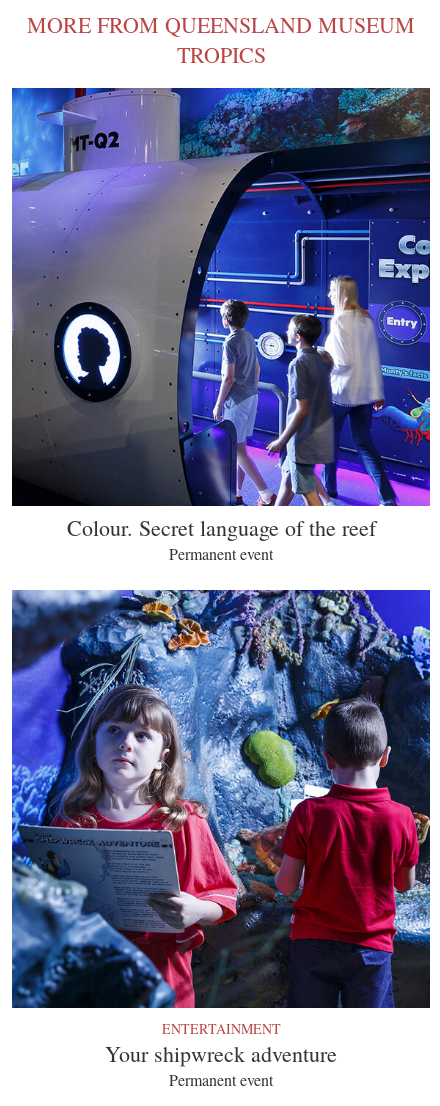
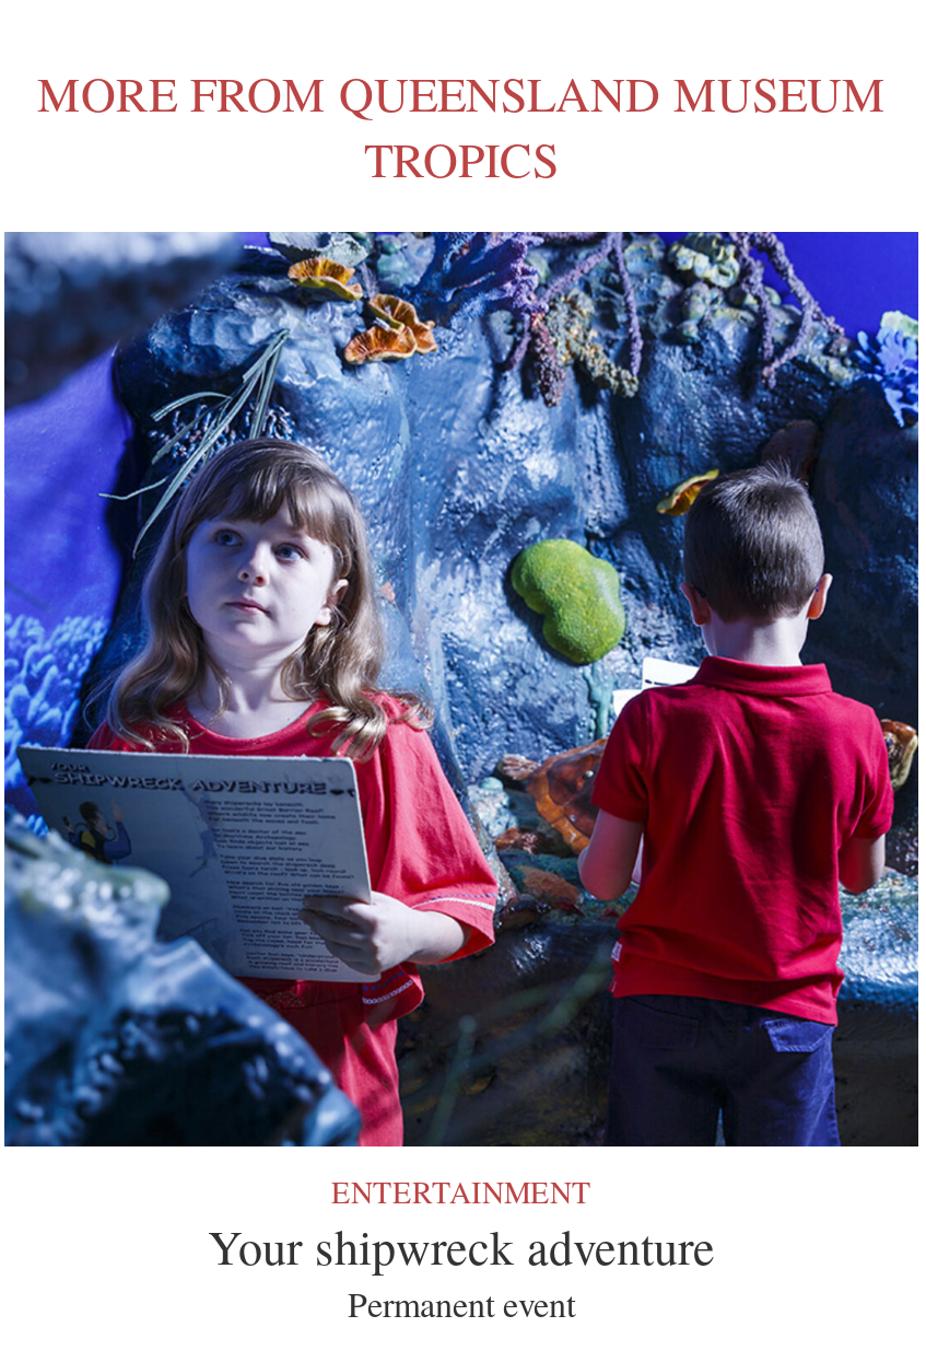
[11,87,431,564] [image] | Colour. Secret language of the reef | Permanent event -> none

